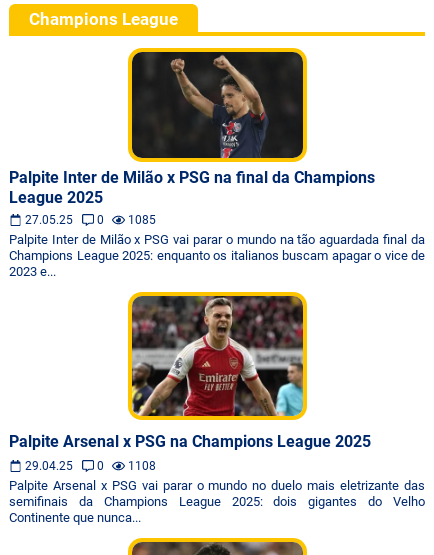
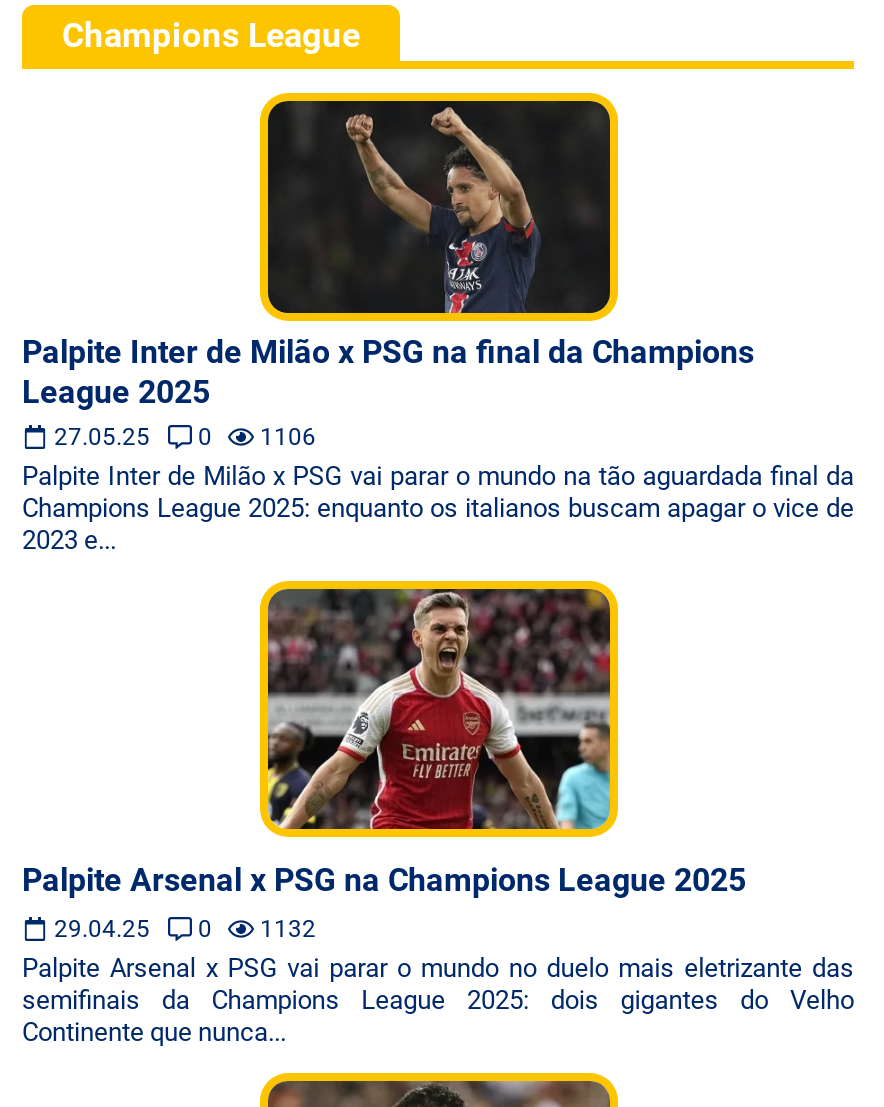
[25,213,156,227] 27.05.25 0 1085 -> [54,422,316,450] 27.05.25 0 1106
[25,459,156,473] 29.04.25 0 1108 -> [54,915,316,943] 29.04.25 0 1132

